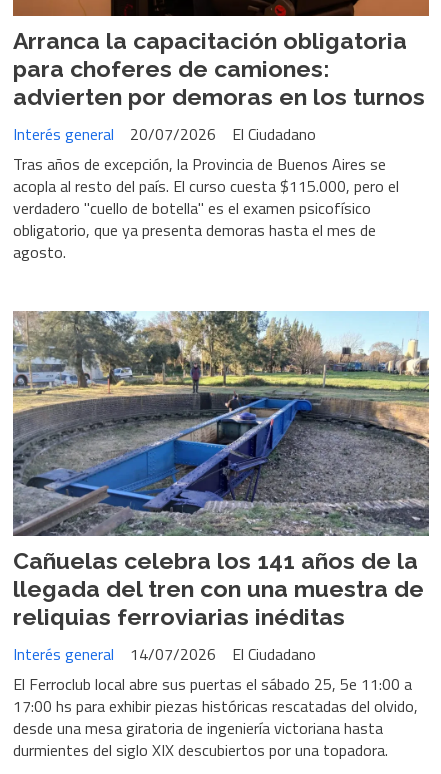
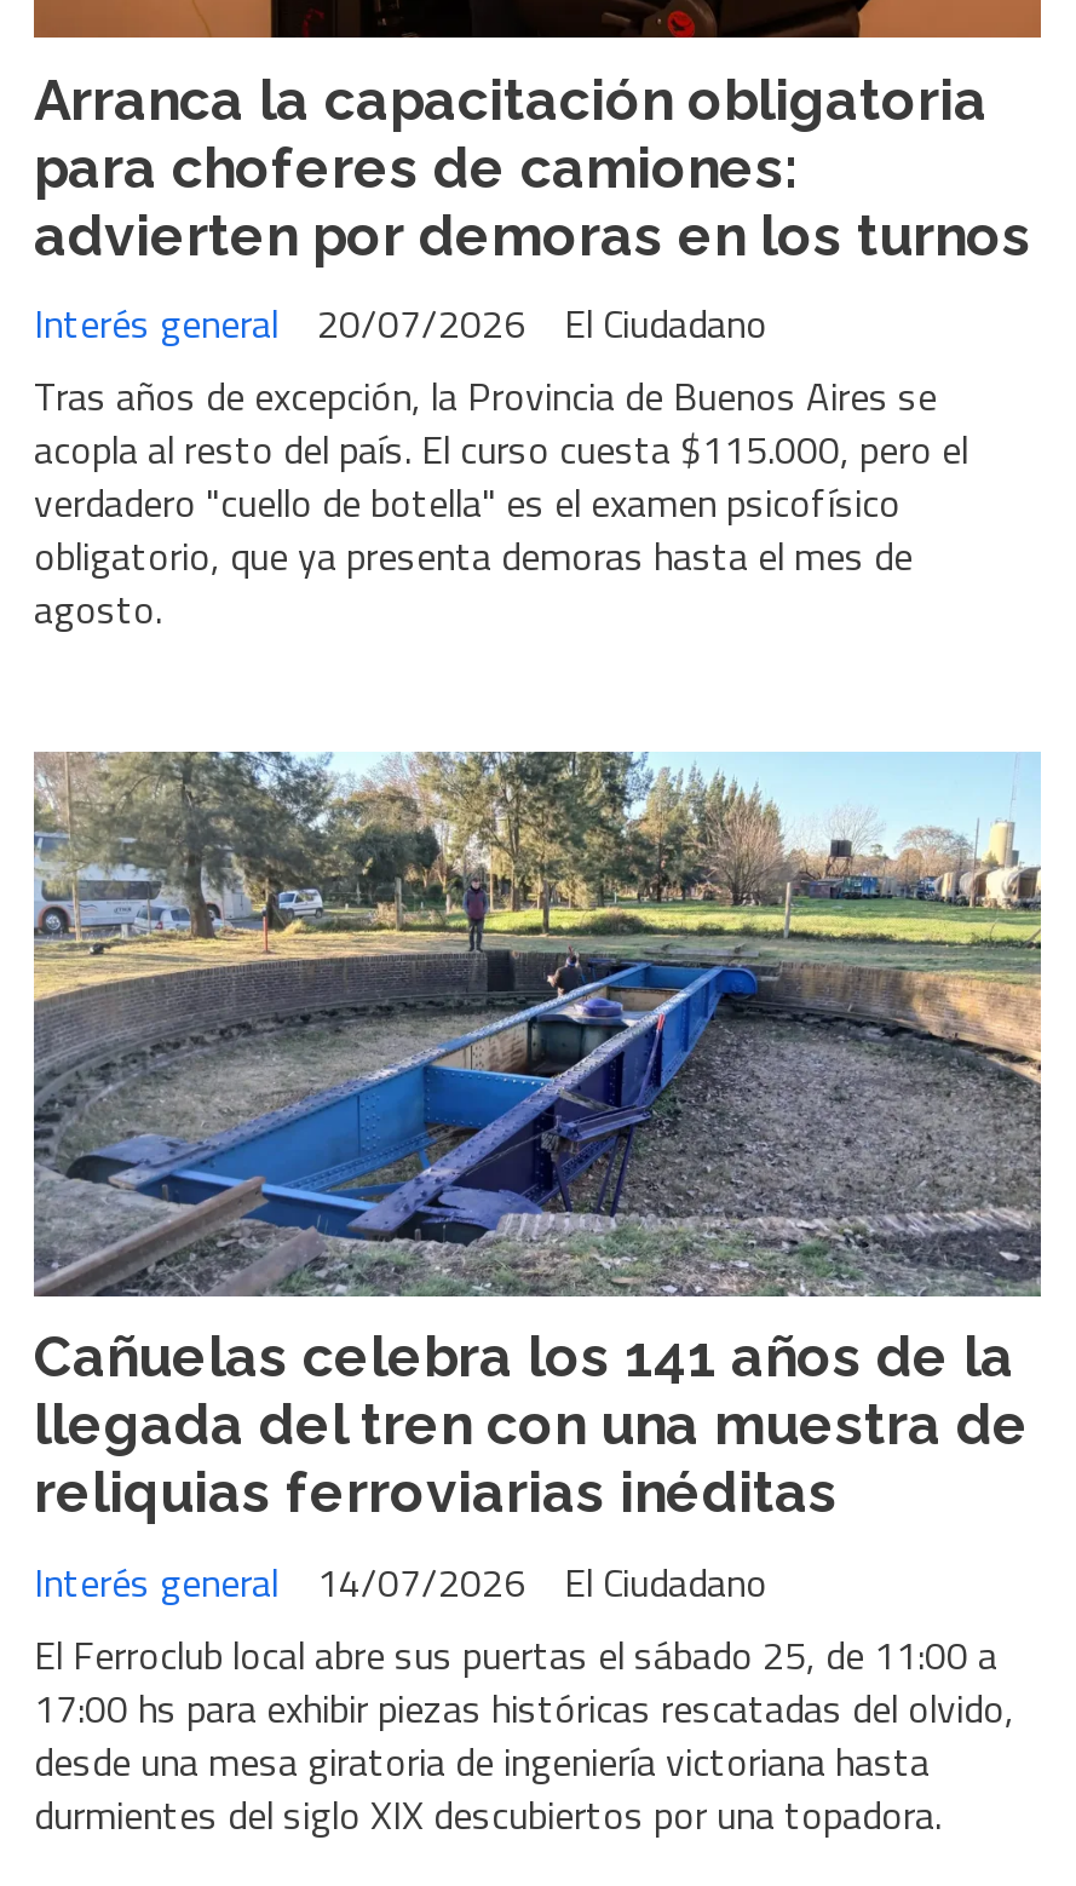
[13,672,412,696] El Ferroclub local abre sus puertas el sábado 25, 5e 11:00 a -> [34,1626,997,1684] El Ferroclub local abre sus puertas el sábado 25, de 11:00 a

